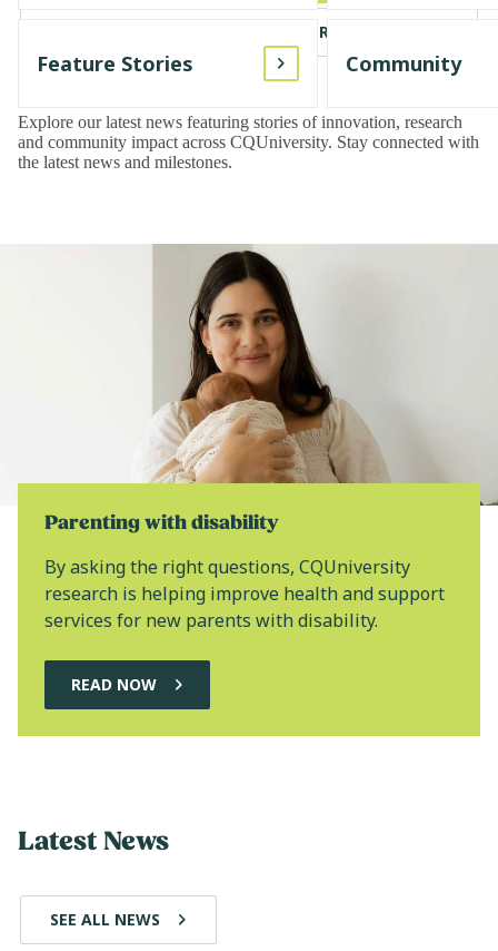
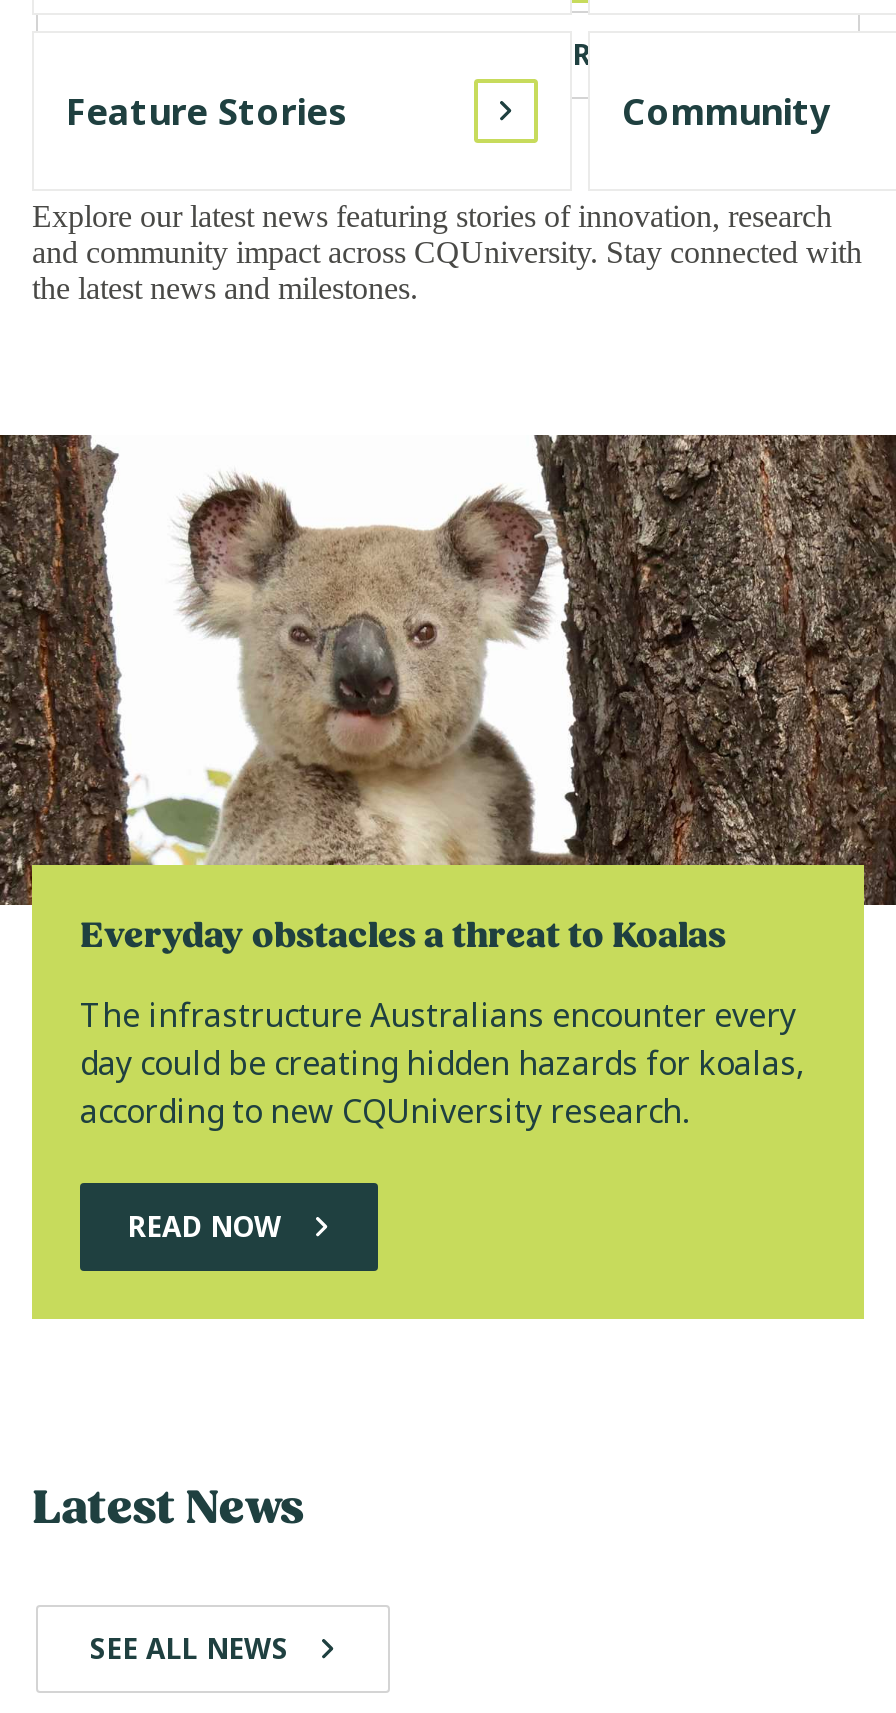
[3,244,495,536] [image] | Parenting with disability -> [6,433,890,959] [image] | Everyday obstacles a threat to Koalas
[44,555,445,633] By asking the right questions, CQUniversity | research is helping improve health and support | services for new parents with disability. -> [80,993,804,1133] The infrastructure Australians encounter every | day could be creating hidden hazards for koalas, | according to new CQUniversity research.

